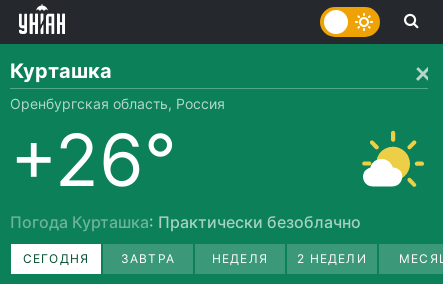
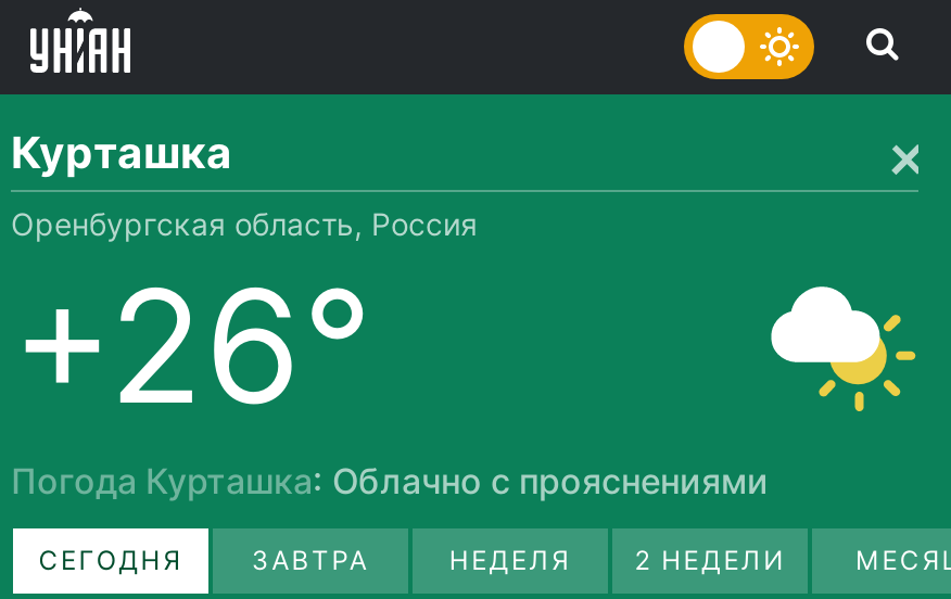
[10,130,426,232] [image] | Погода Курташка: Практически безоблачно -> [11,283,918,502] [image] | Погода Курташка: Облачно с прояснениями

